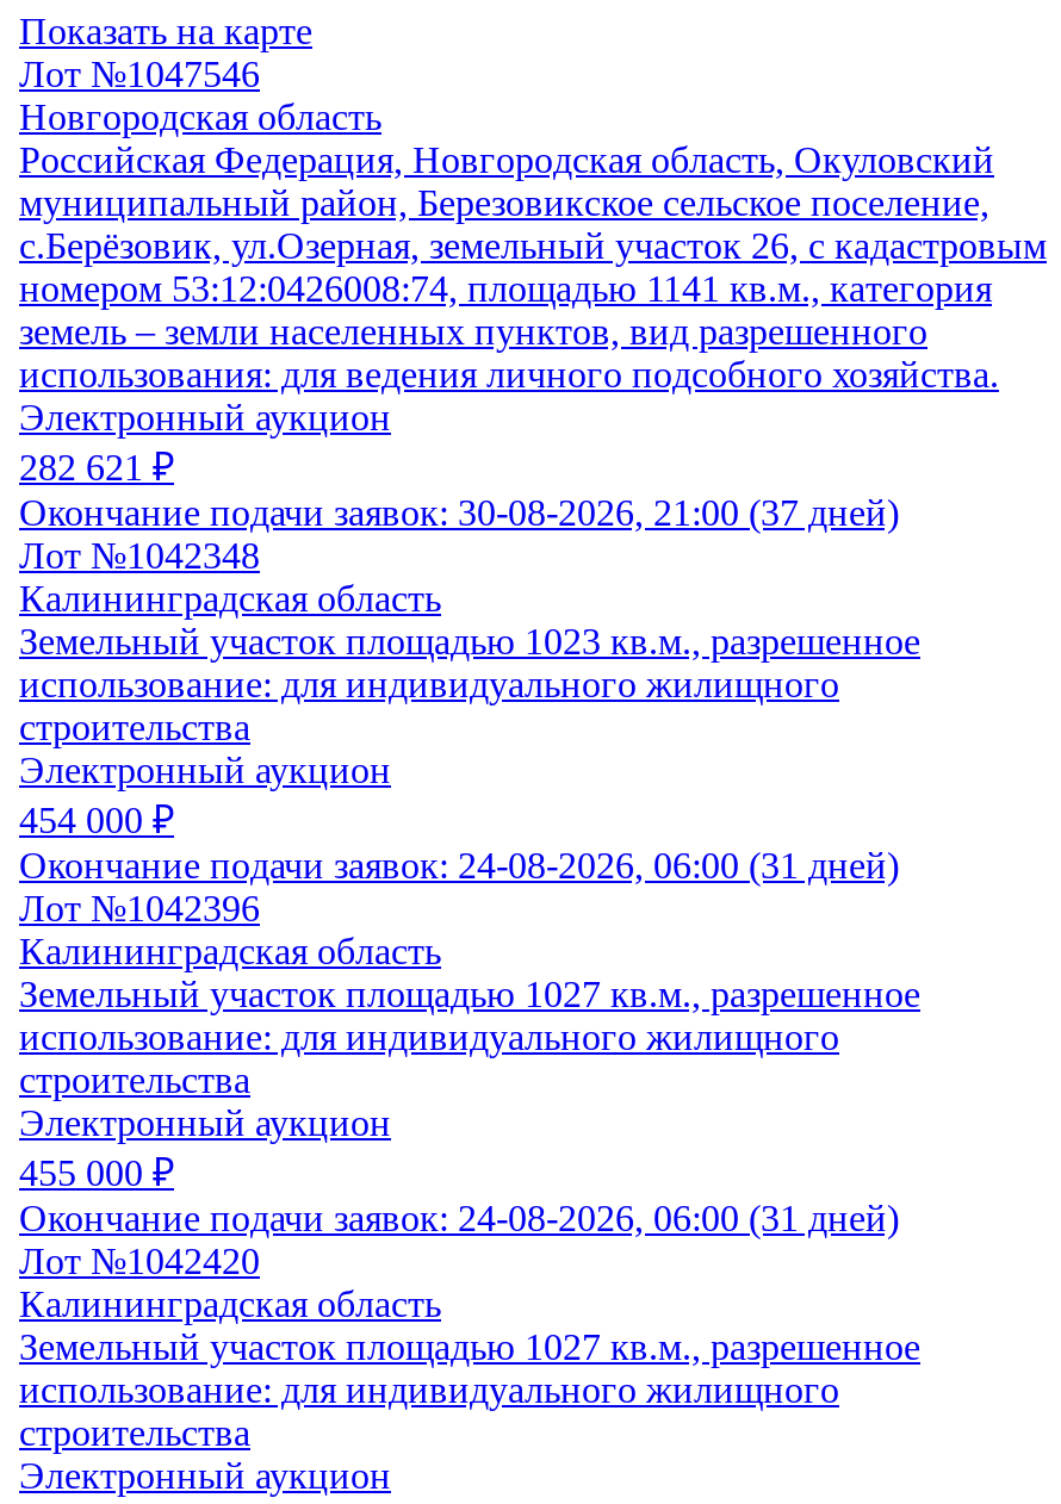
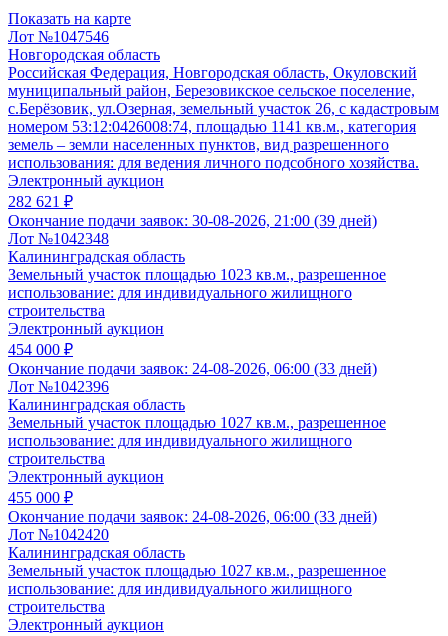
[19,492,899,533] Окончание подачи заявок: 30-08-2026, 21:00 (37 дней) -> [8,211,377,228] Окончание подачи заявок: 30-08-2026, 21:00 (39 дней)
[19,845,899,885] Окончание подачи заявок: 24-08-2026, 06:00 (31 дней) -> [8,359,377,376] Окончание подачи заявок: 24-08-2026, 06:00 (33 дней)
[19,1198,899,1238] Окончание подачи заявок: 24-08-2026, 06:00 (31 дней) -> [8,507,377,524] Окончание подачи заявок: 24-08-2026, 06:00 (33 дней)

